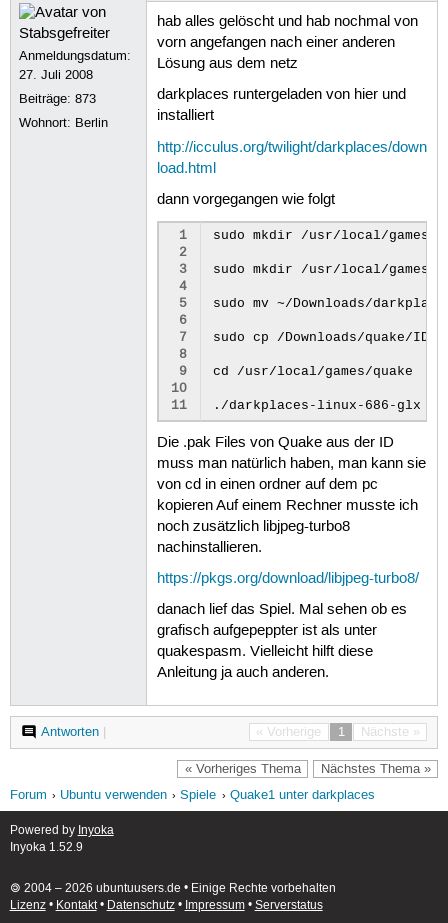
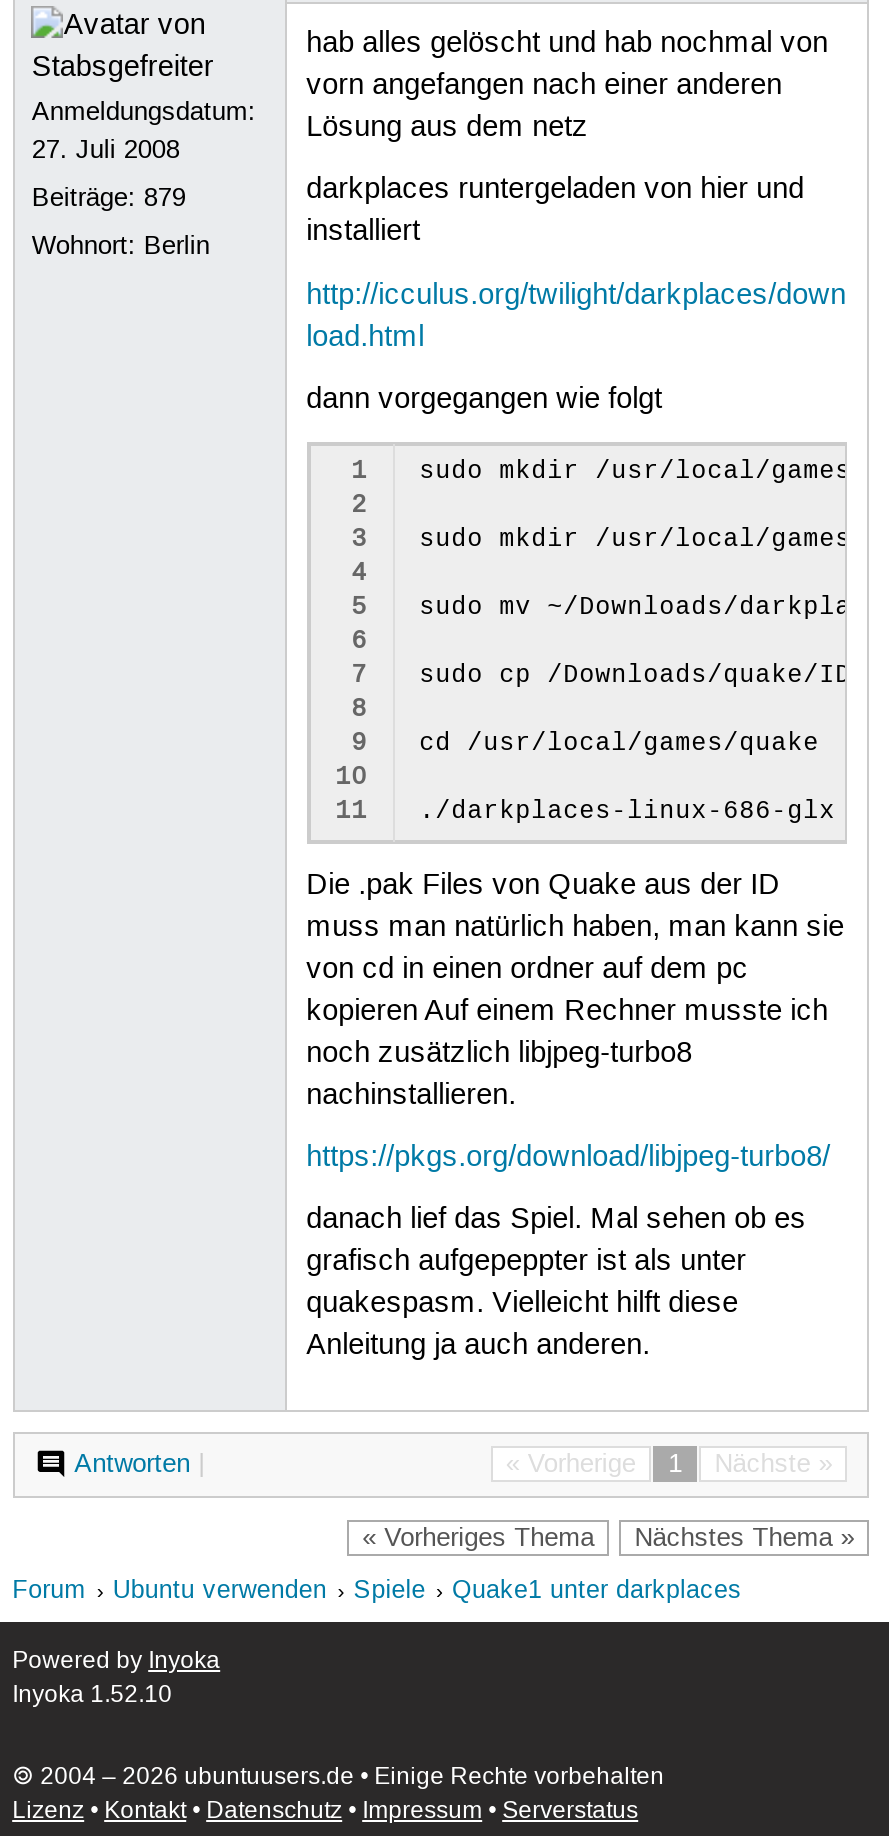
[19,91,96,107] Beiträge: 873 -> [32,182,186,214] Beiträge: 879
[10,841,83,856] Inyoka 1.52.9 -> [12,1681,172,1711] Inyoka 1.52.10

